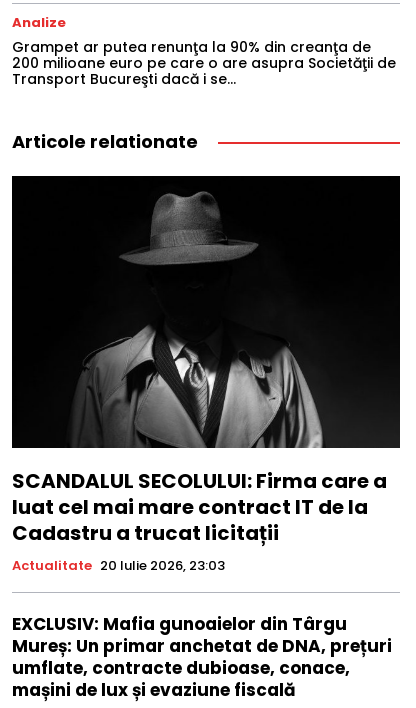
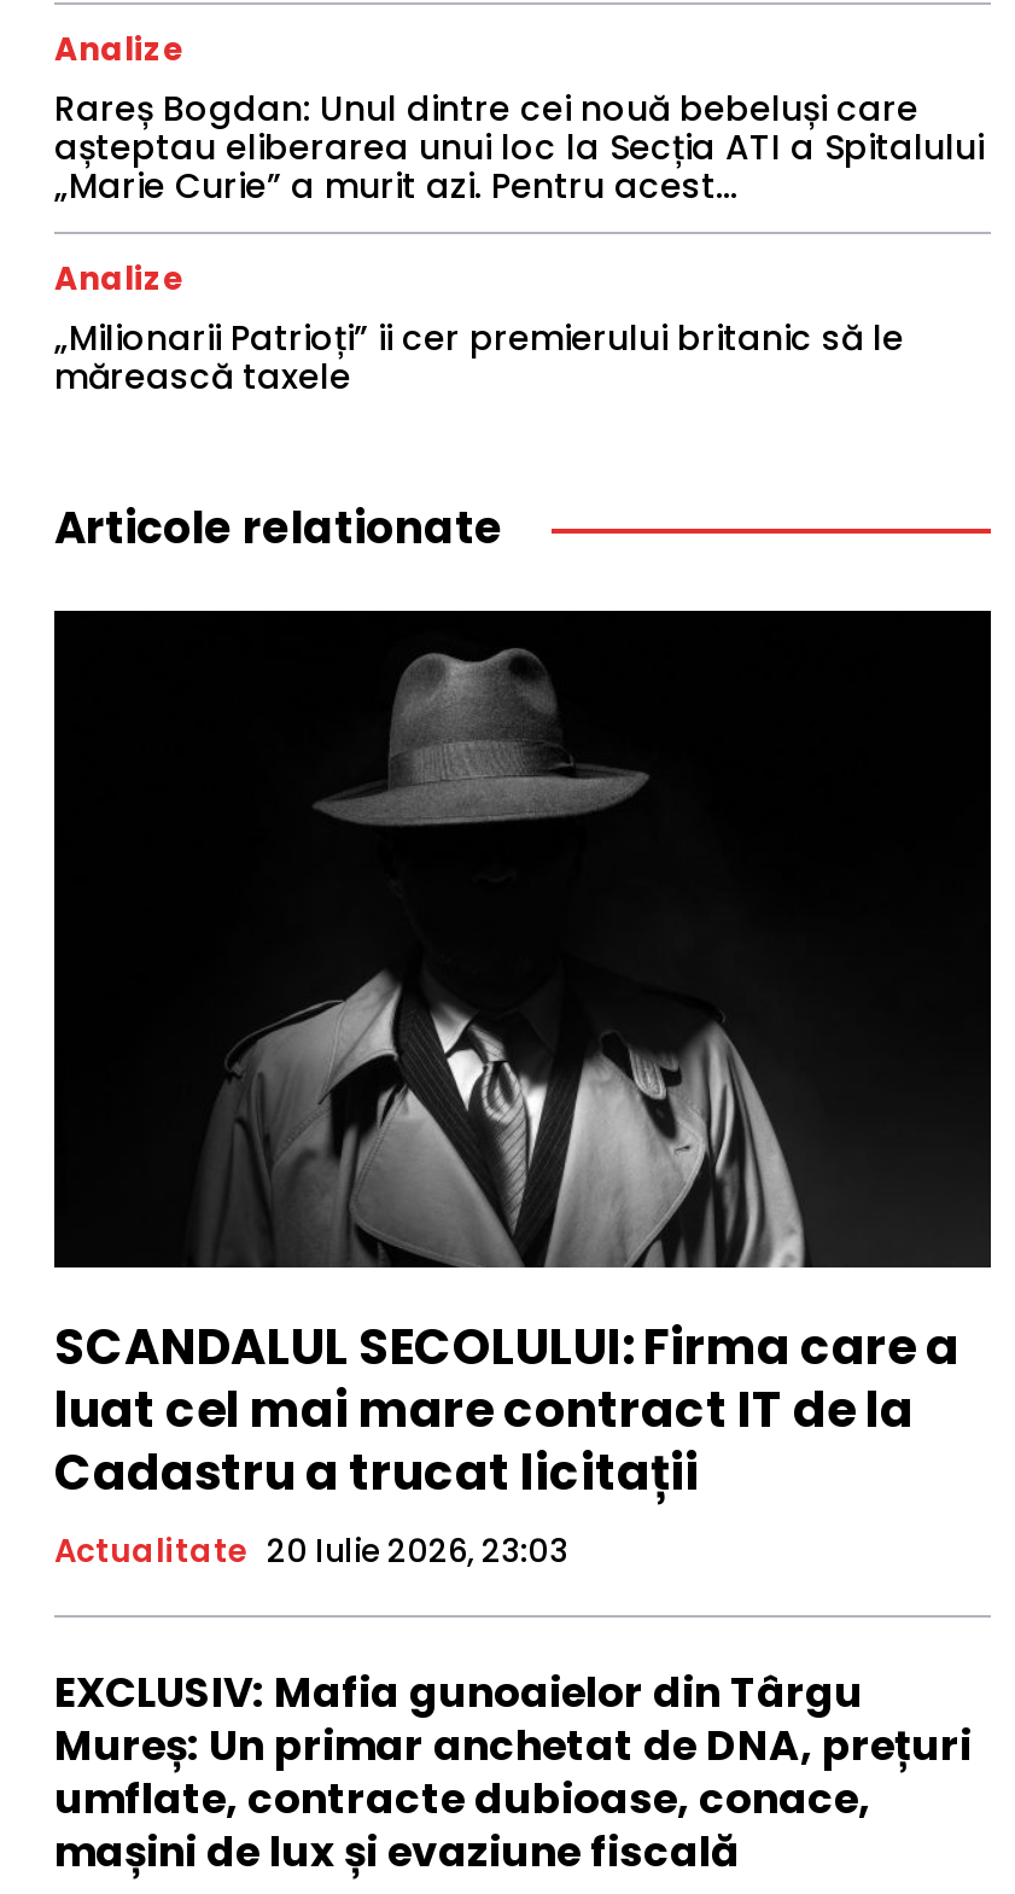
[12,37,396,89] Grampet ar putea renunţa la 90% din creanţa de | 200 milioane euro pe care o are asupra Societăţii de | Transport Bucureşti dacă i se... -> [54,85,984,401] Rareș Bogdan: Unul dintre cei nouă bebeluși care | așteptau eliberarea unui loc la Secția ATI a Spitalului | „Marie Curie” a murit azi. Pentru acest... | Analize | „Milionarii Patrioți” ii cer premierului britanic să le | mărească taxele

